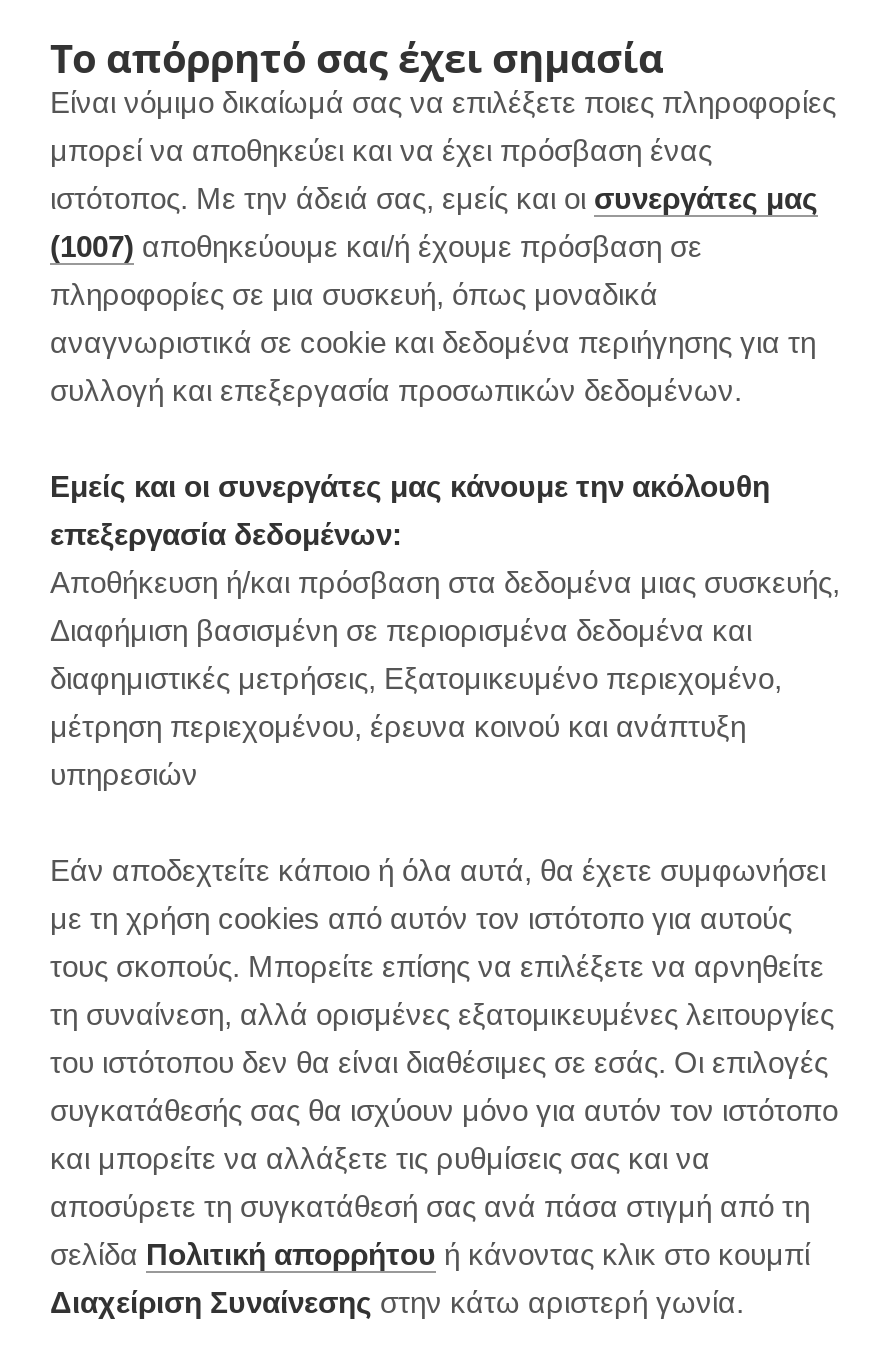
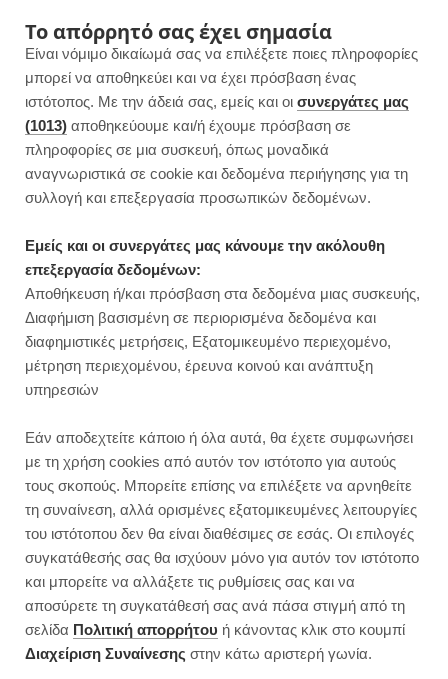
[50,229,702,263] (1007) αποθηκεύουμε και/ή έχουμε πρόσβαση σε -> [25,117,351,134] (1013) αποθηκεύουμε και/ή έχουμε πρόσβαση σε

